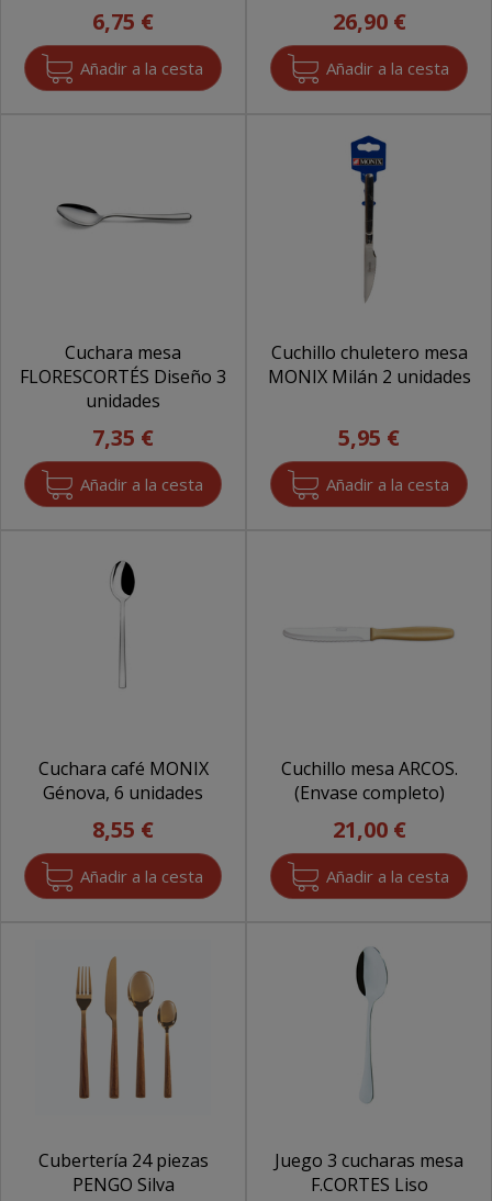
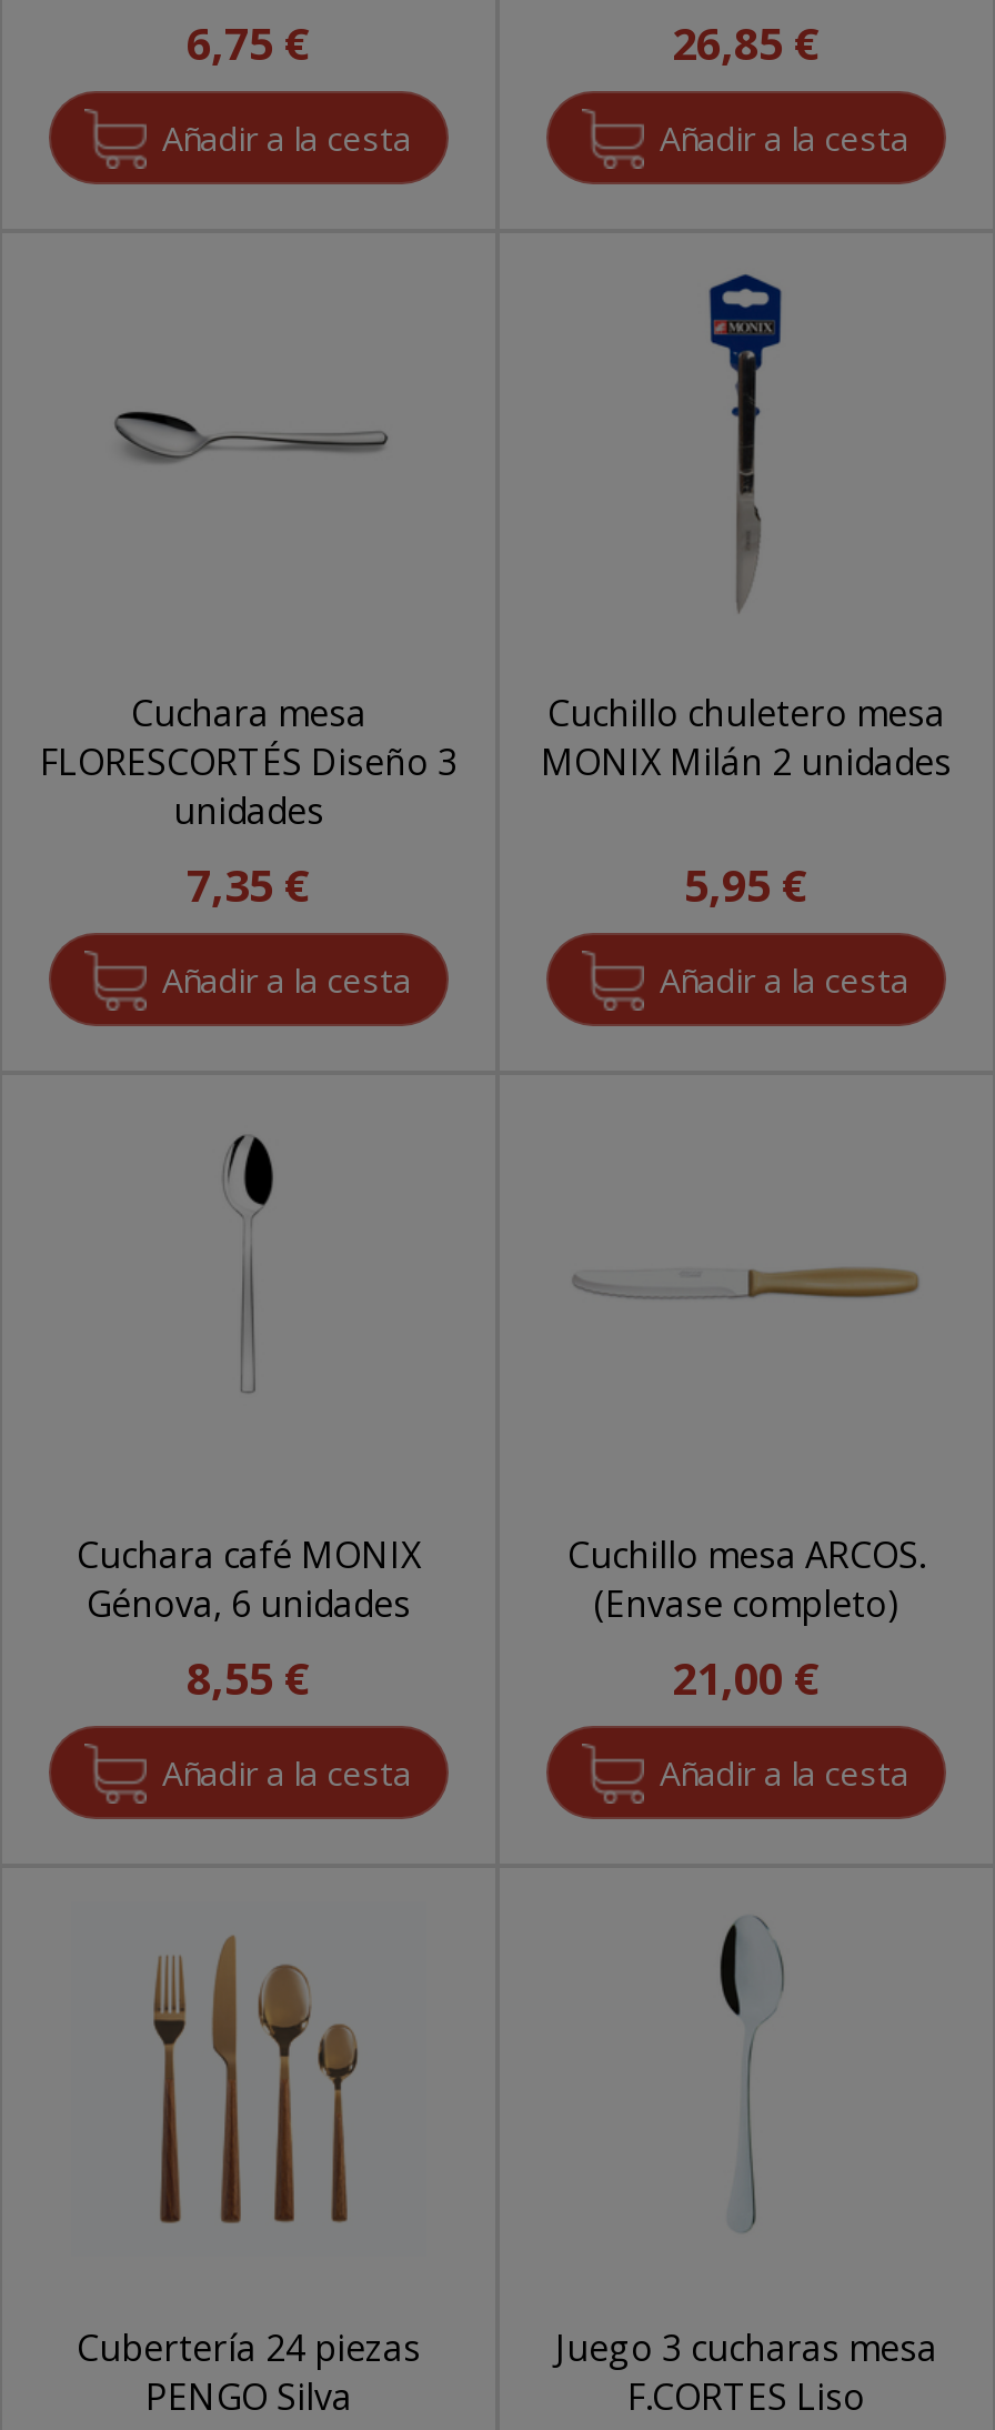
[332,7,406,36] 26,90 € -> [672,13,821,73] 26,85 €

